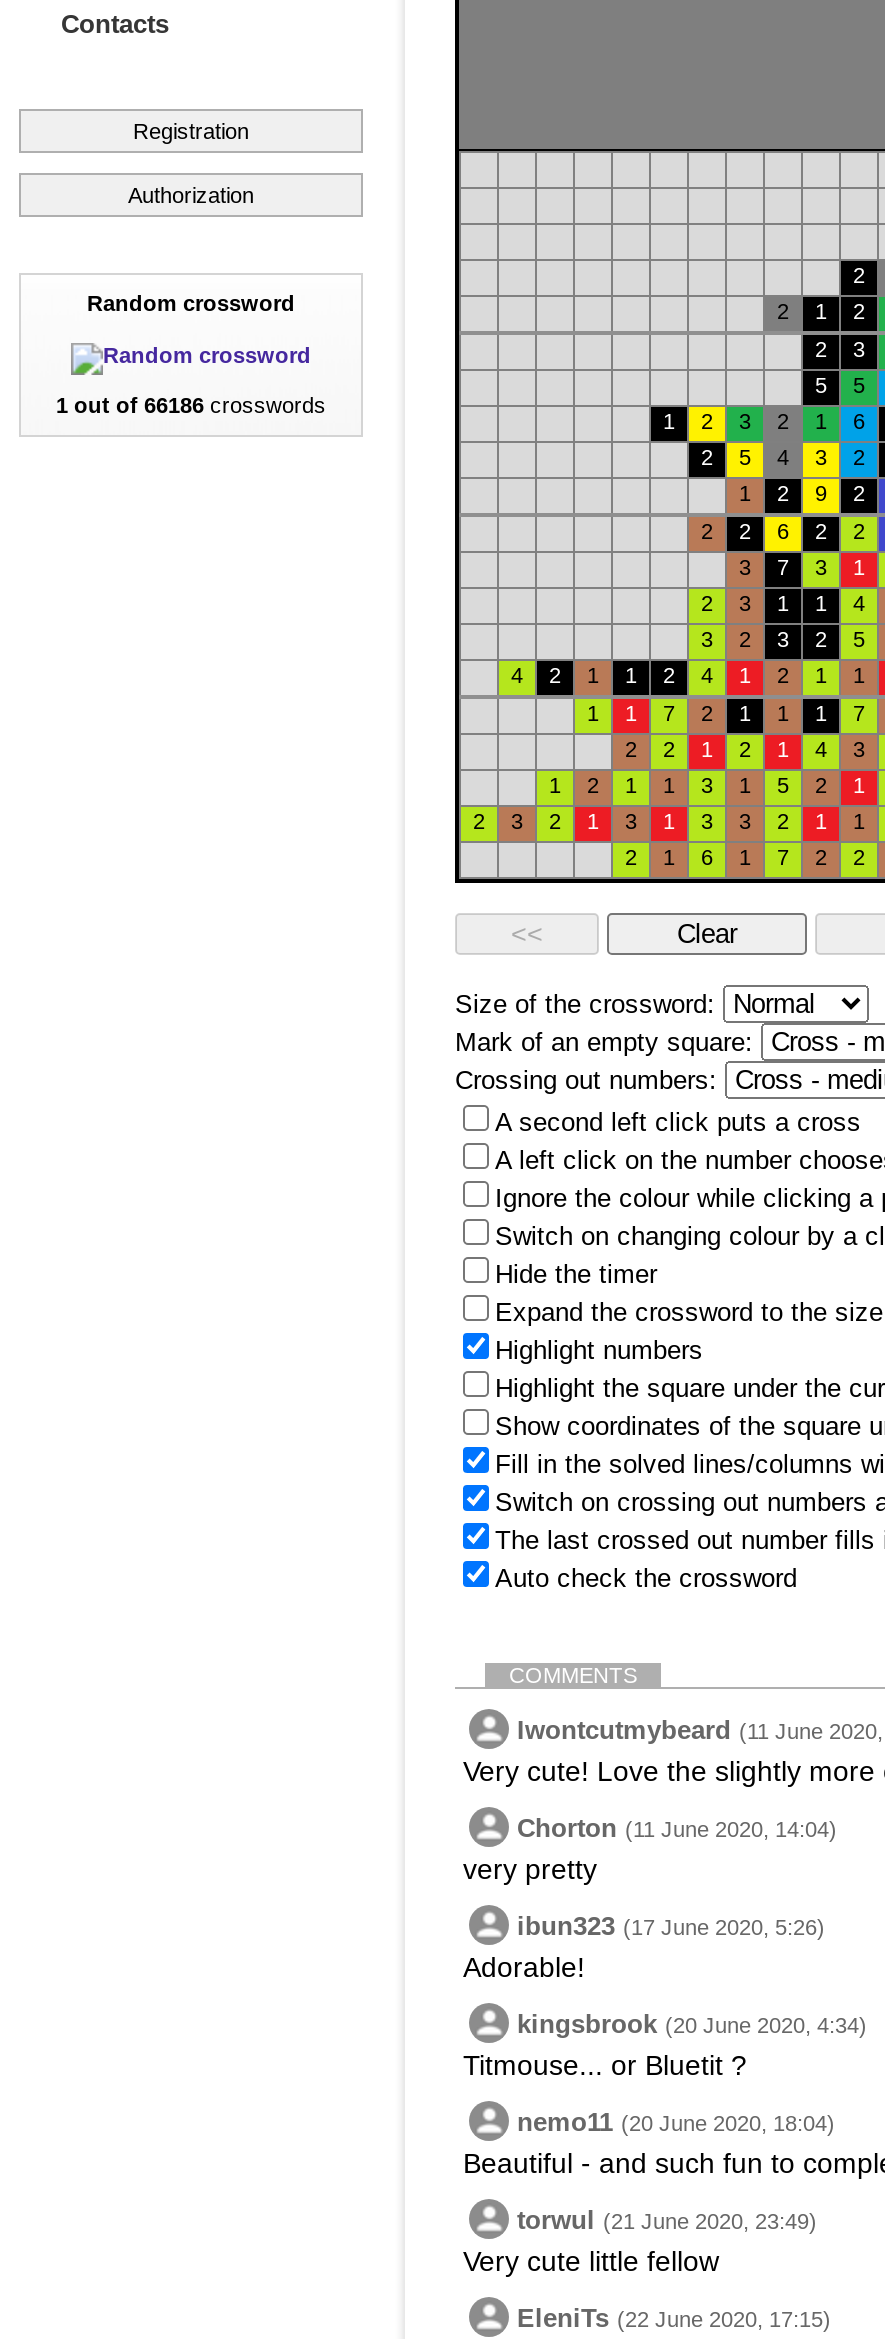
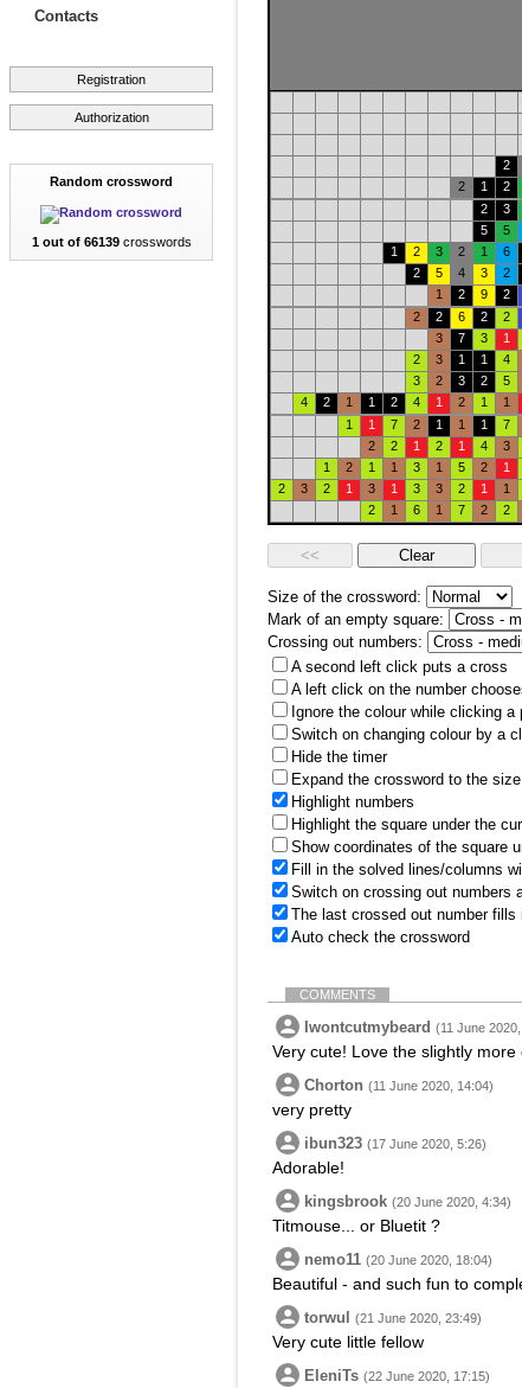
[56,393,326,417] 1 out of 66186 crosswords -> [31,235,191,249] 1 out of 66139 crosswords

